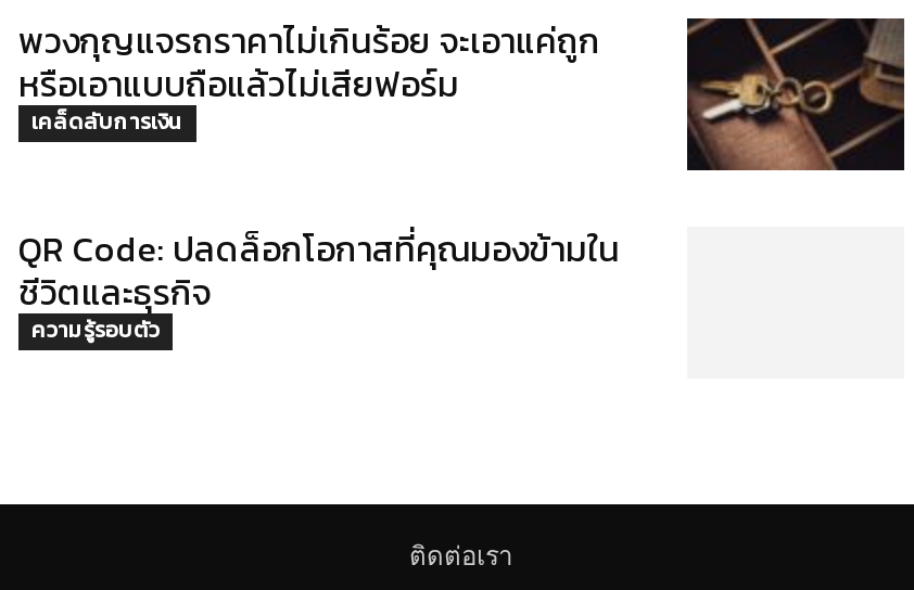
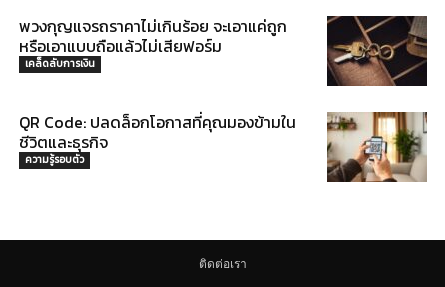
none -> [326,111,428,183] [image]

